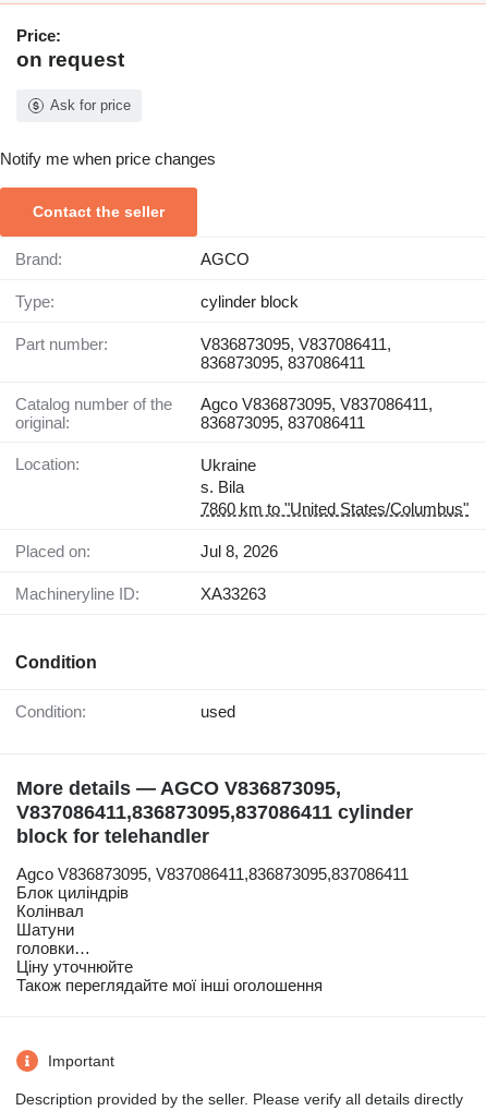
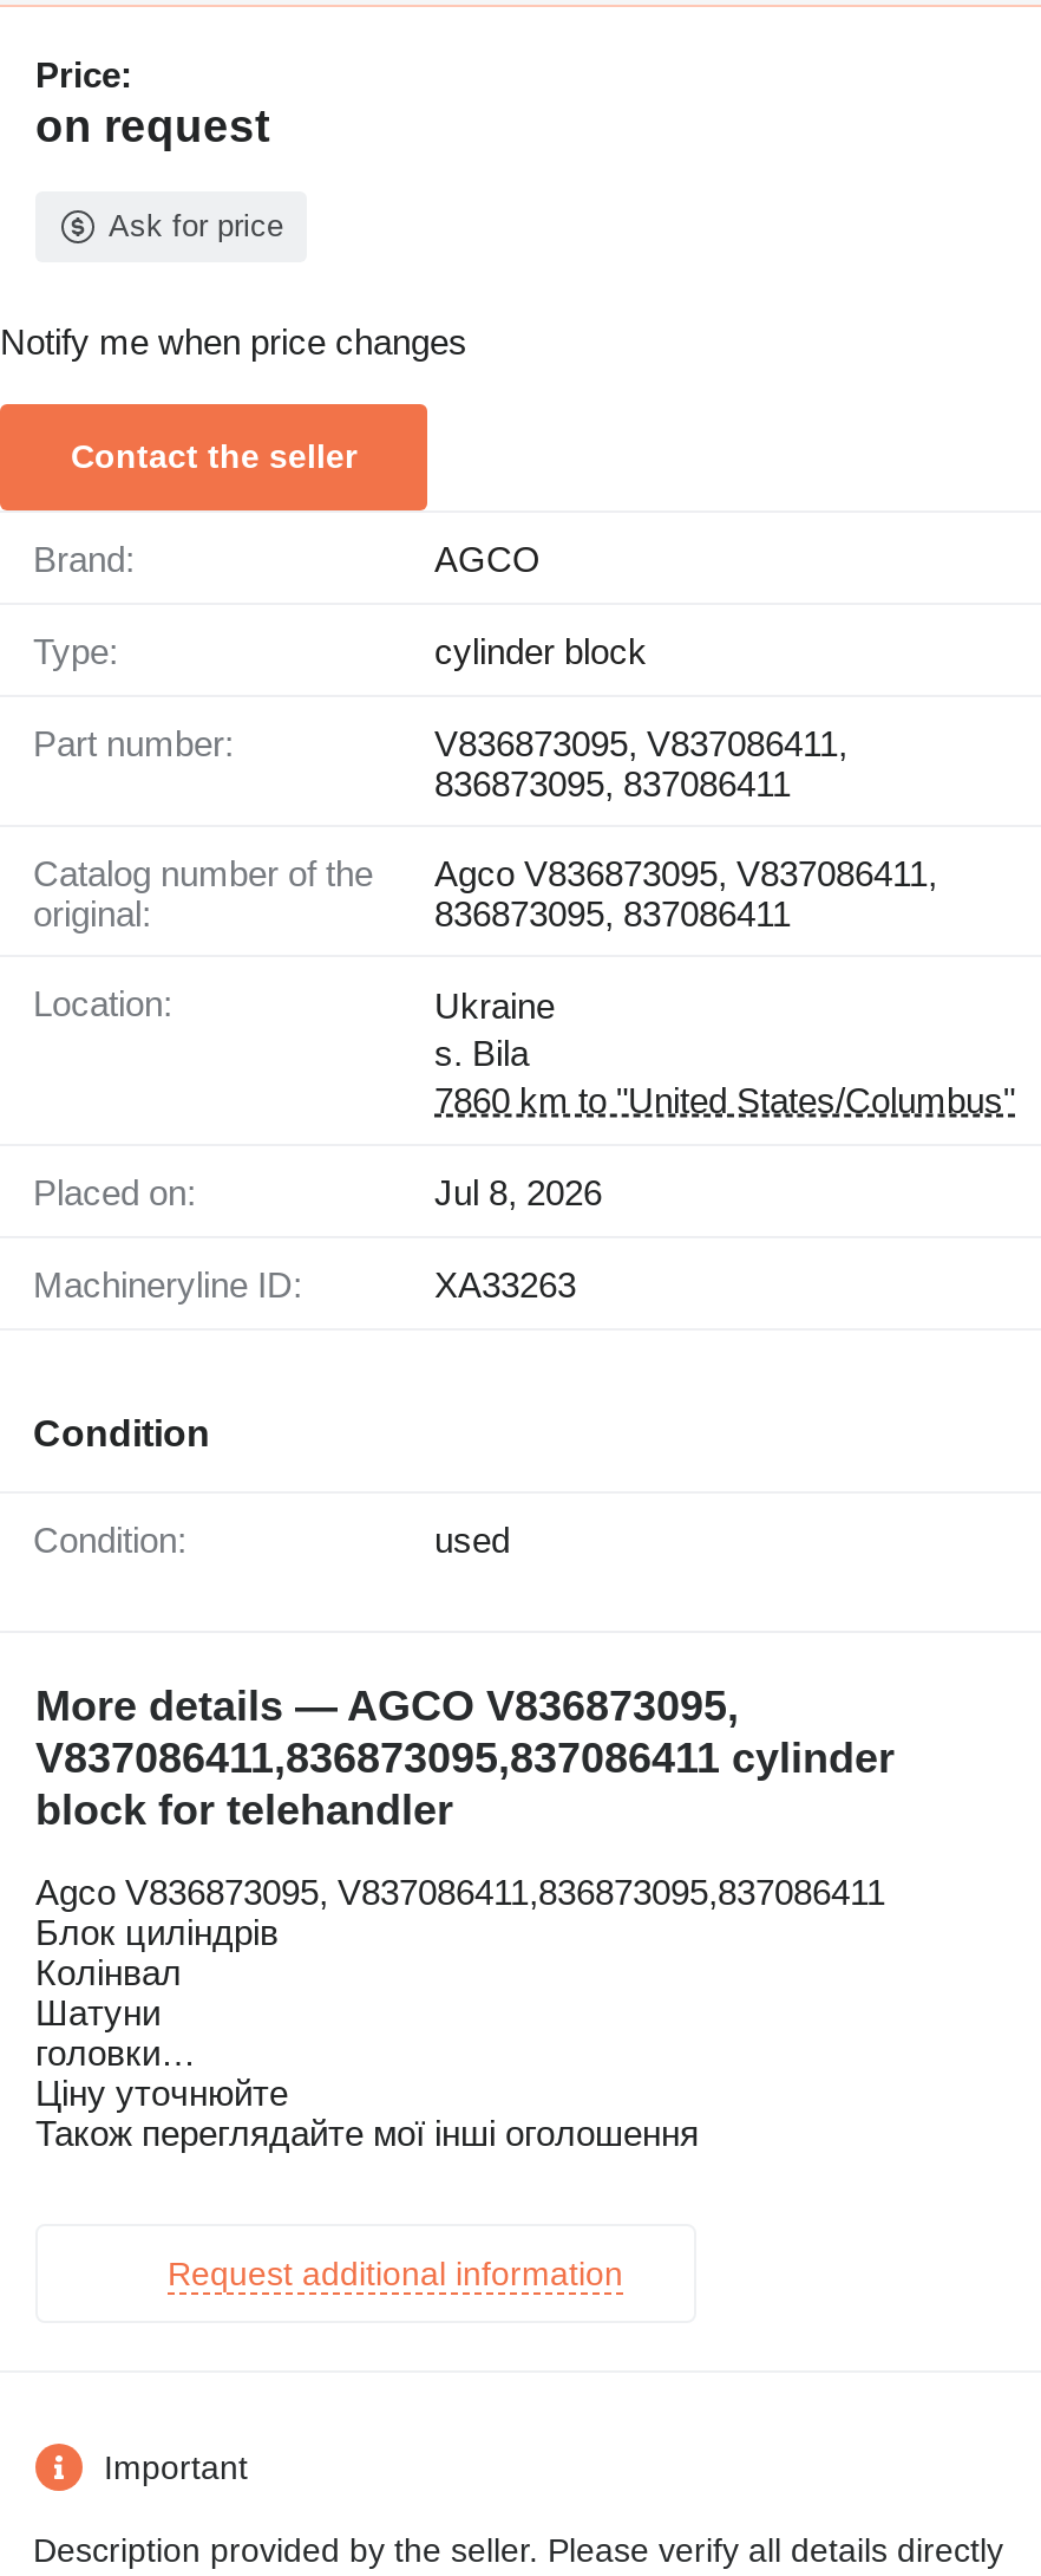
none -> [168,2255,623,2293] Request additional information

